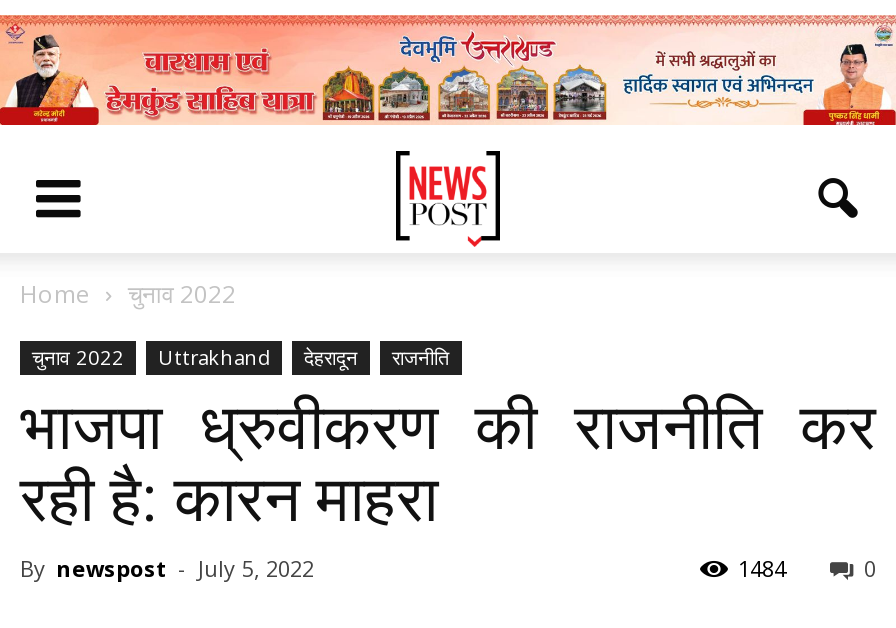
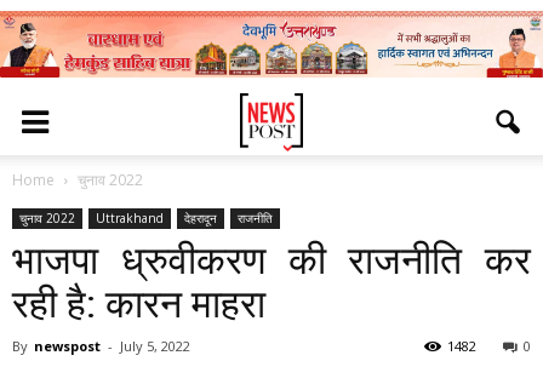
[738,553,786,583] 1484 -> [447,337,476,355] 1482

